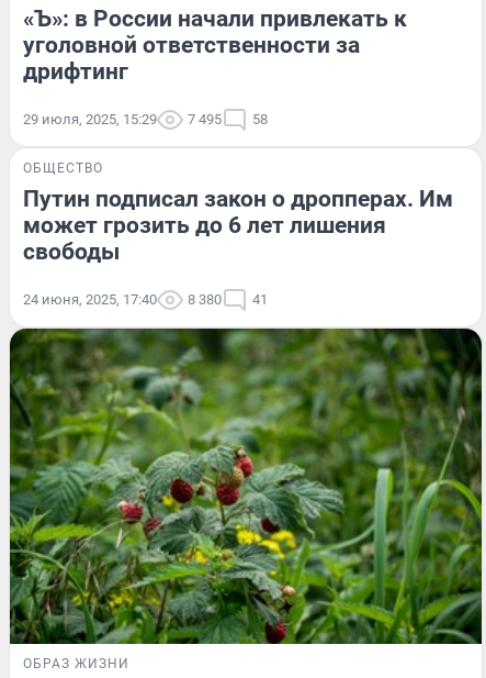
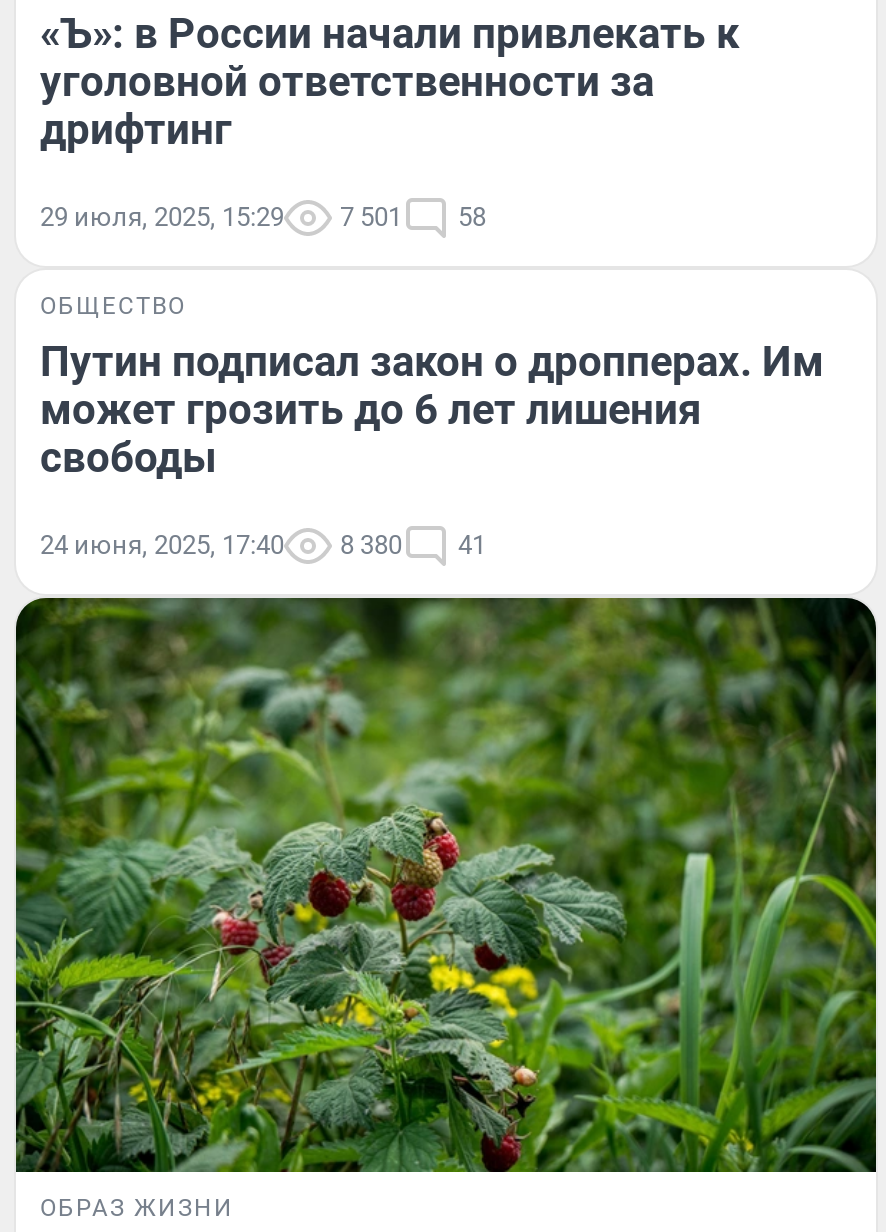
[23,111,268,128] 29 июля, 2025, 15:29 7 495 58 -> [40,203,486,233] 29 июля, 2025, 15:29 7 501 58

